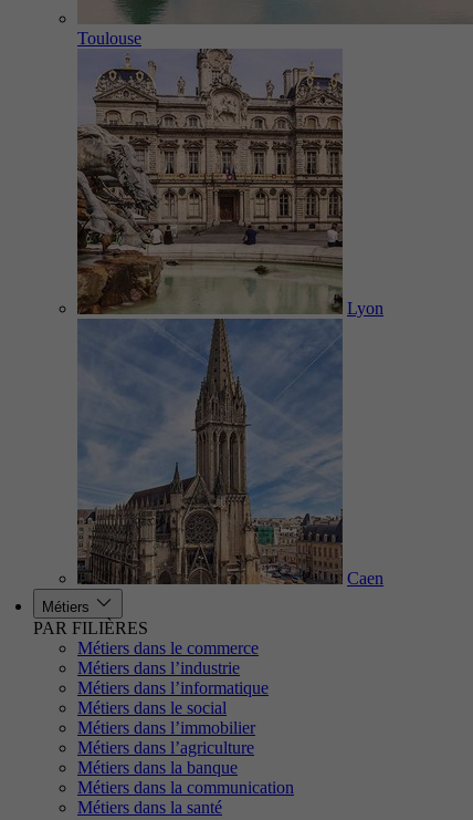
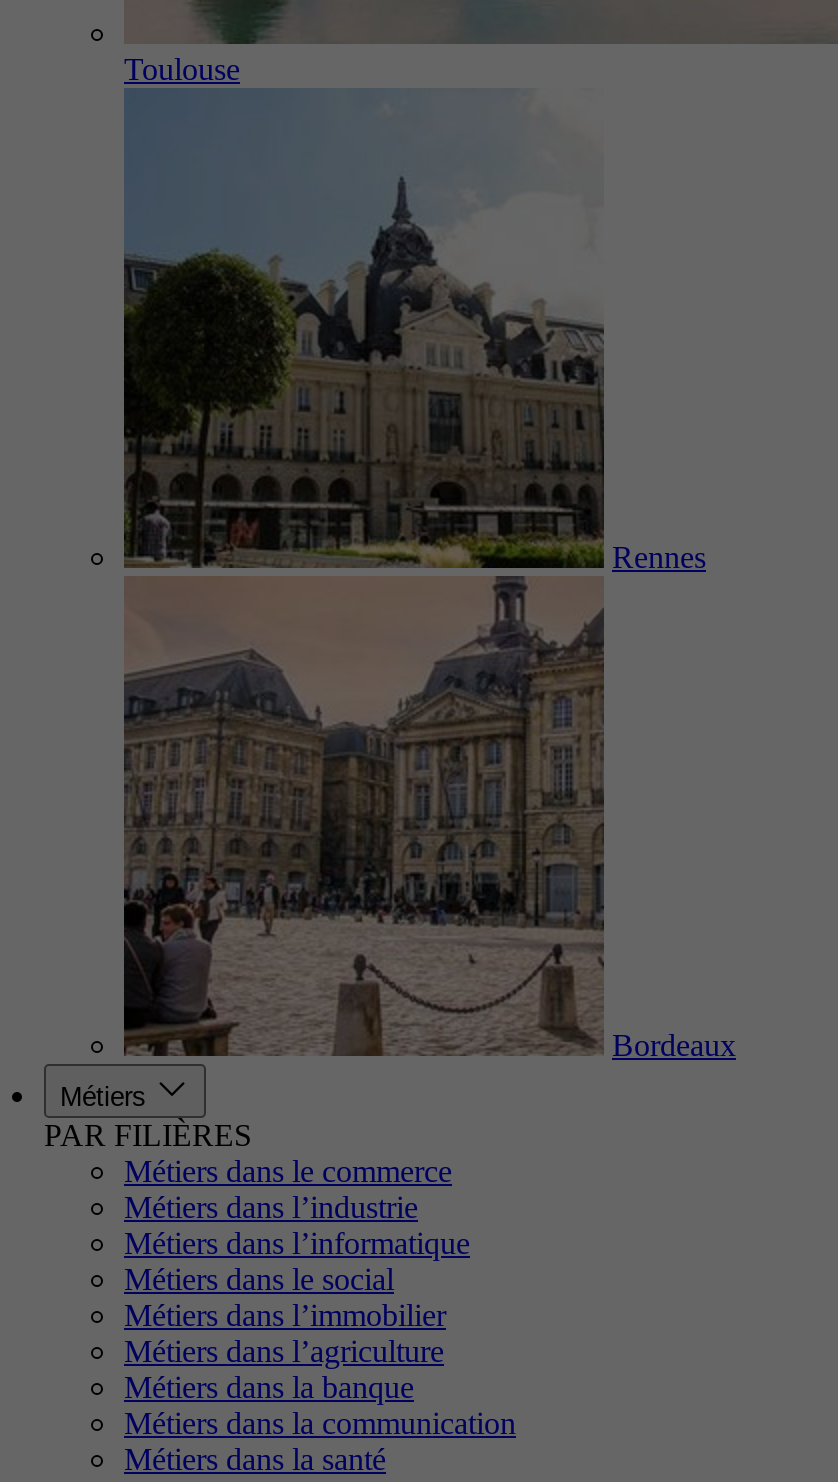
[76,48,383,585] [image] | Lyon -> [122,88,706,1056] [image] | Rennes
[347,569,383,588] Caen -> [612,1028,736,1062] Bordeaux

